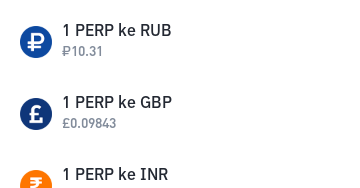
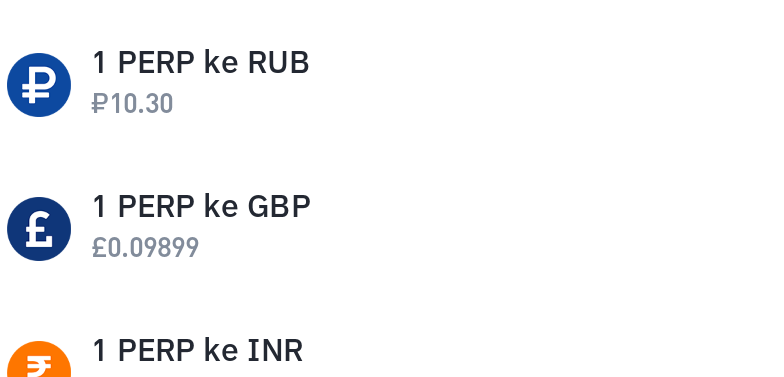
[62,45,103,59] ₽10.31 -> [91,91,173,119] ₽10.30
[62,117,116,131] £0.09843 -> [91,235,199,263] £0.09899

